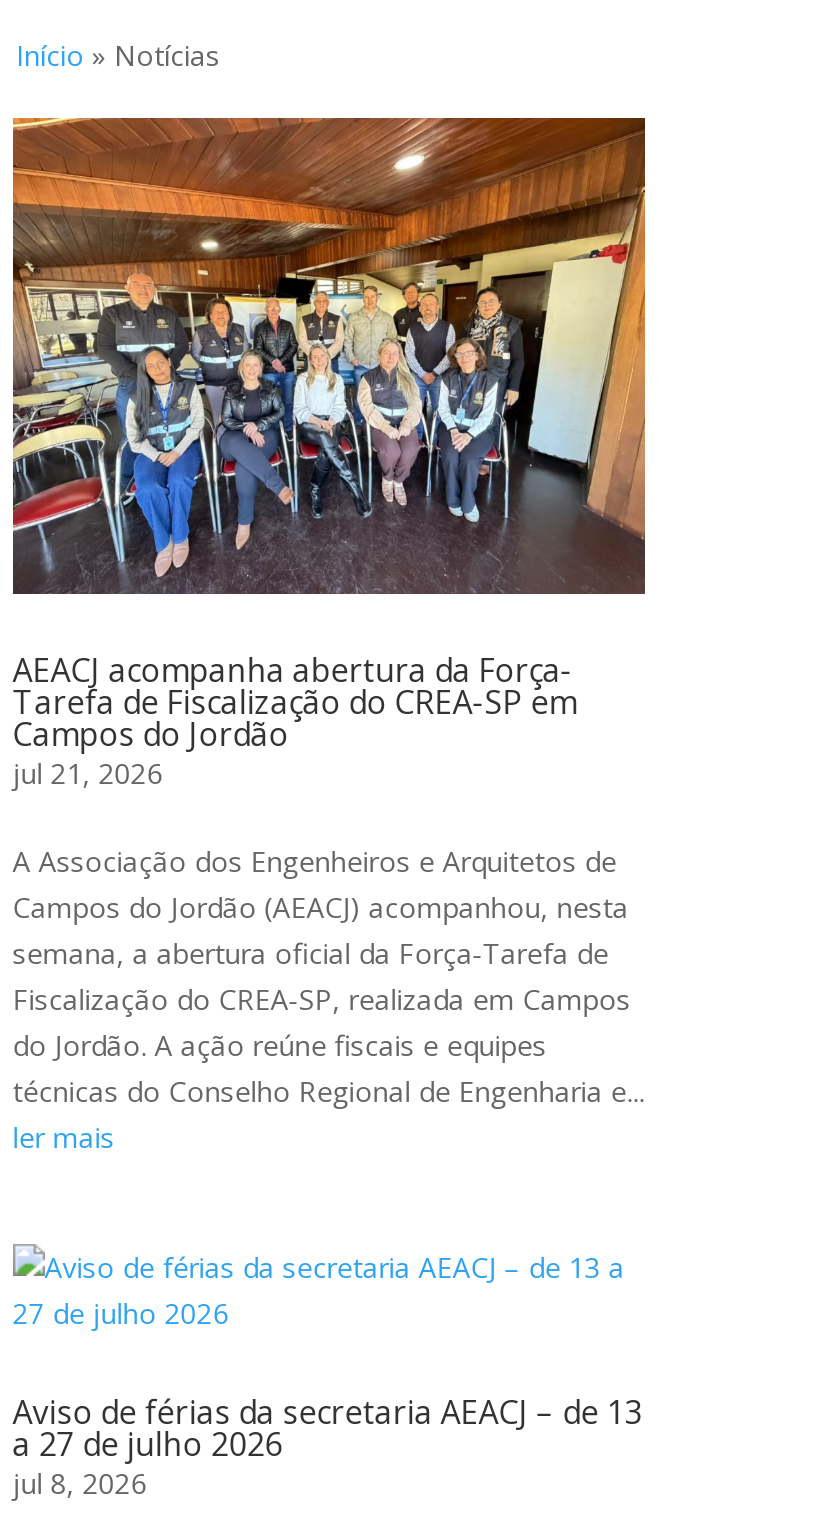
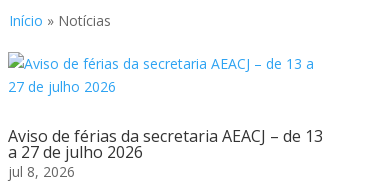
[11,116,647,1155] [image] | AEACJ acompanha abertura da Força- | Tarefa de Fiscalização do CREA-SP em | Campos do Jordão | jul 21, 2026 | A Associação dos Engenheiros e Arquitetos de | Campos do Jordão (AEACJ) acompanhou, nesta | semana, a abertura oficial da Força-Tarefa de | Fiscalização do CREA-SP, realizada em Campos | do Jordão. A ação reúne fiscais e equipes | técnicas do Conselho Regional de Engenharia e... | ler mais -> none

